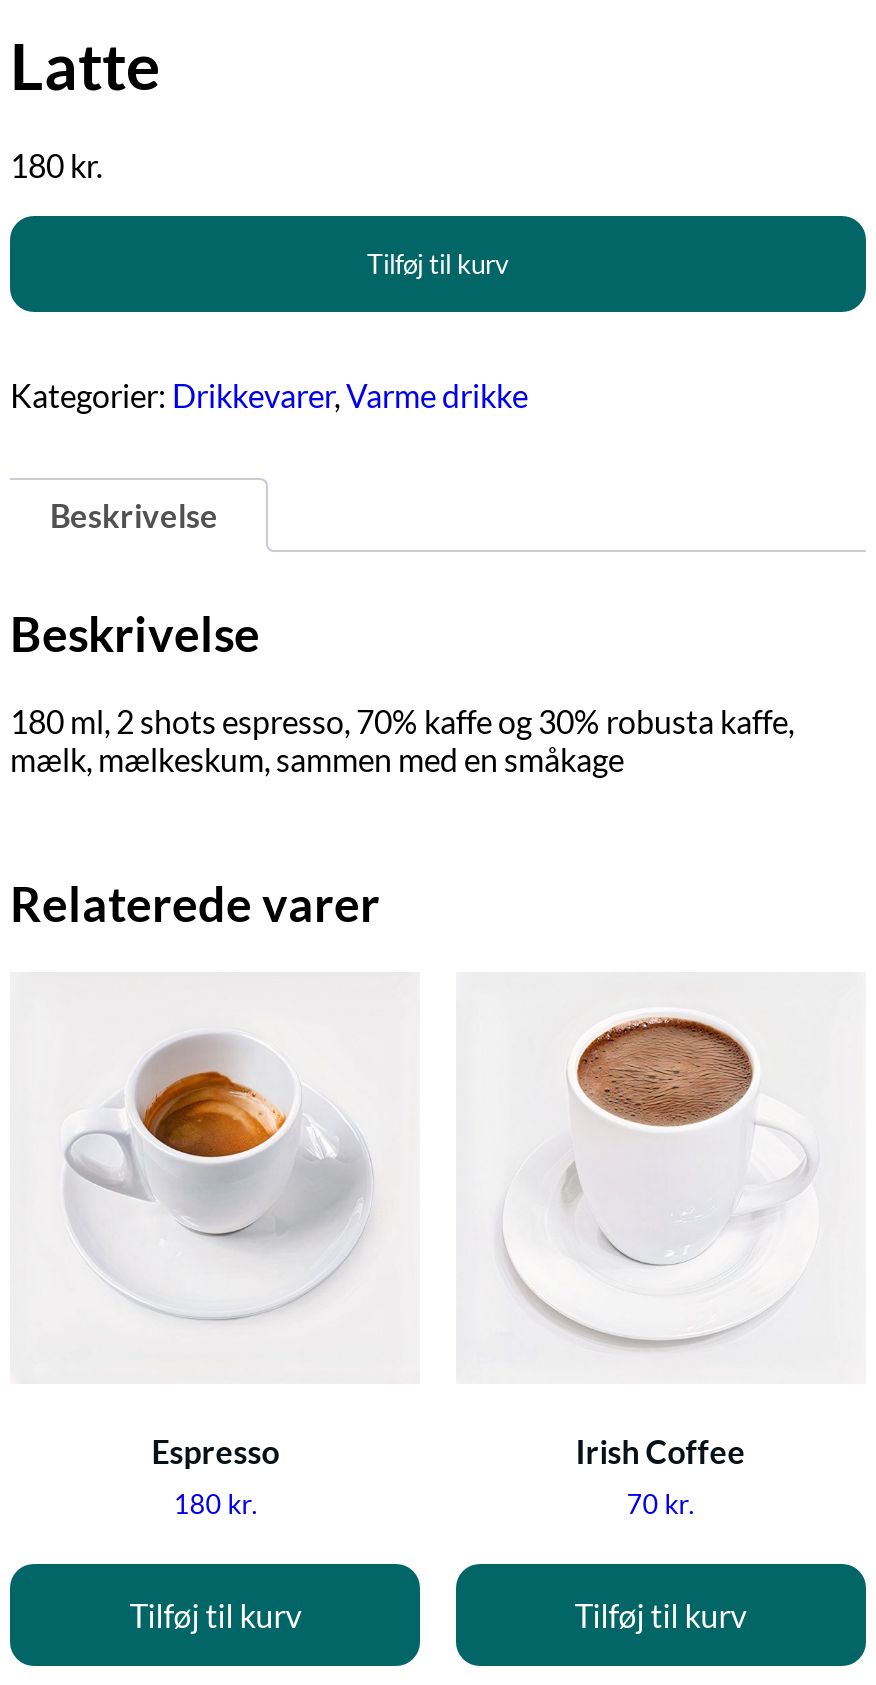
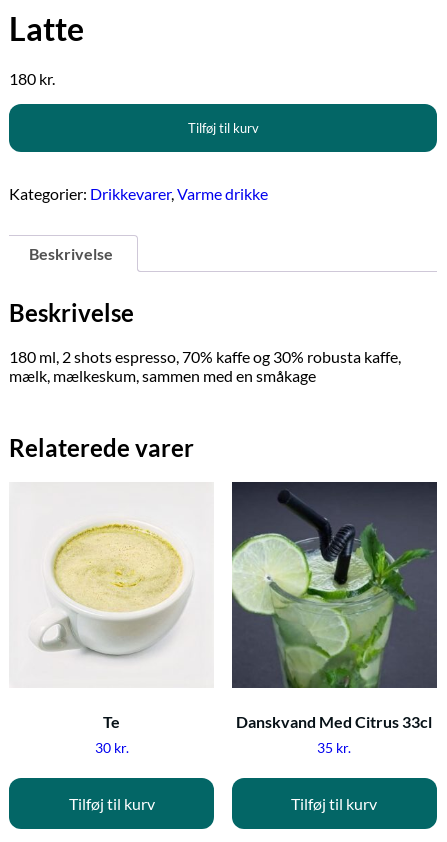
[456,972,866,1519] [image] | Irish Coffee | 70 kr. -> [231,481,438,756] [image] | Danskvand Med Citrus 33cl | 35 kr.
[66,1034,366,1322] [image] -> [37,514,187,658] [image]
[151,1431,279,1519] Espresso | 180 kr. -> [95,712,129,756] Te | 30 kr.

